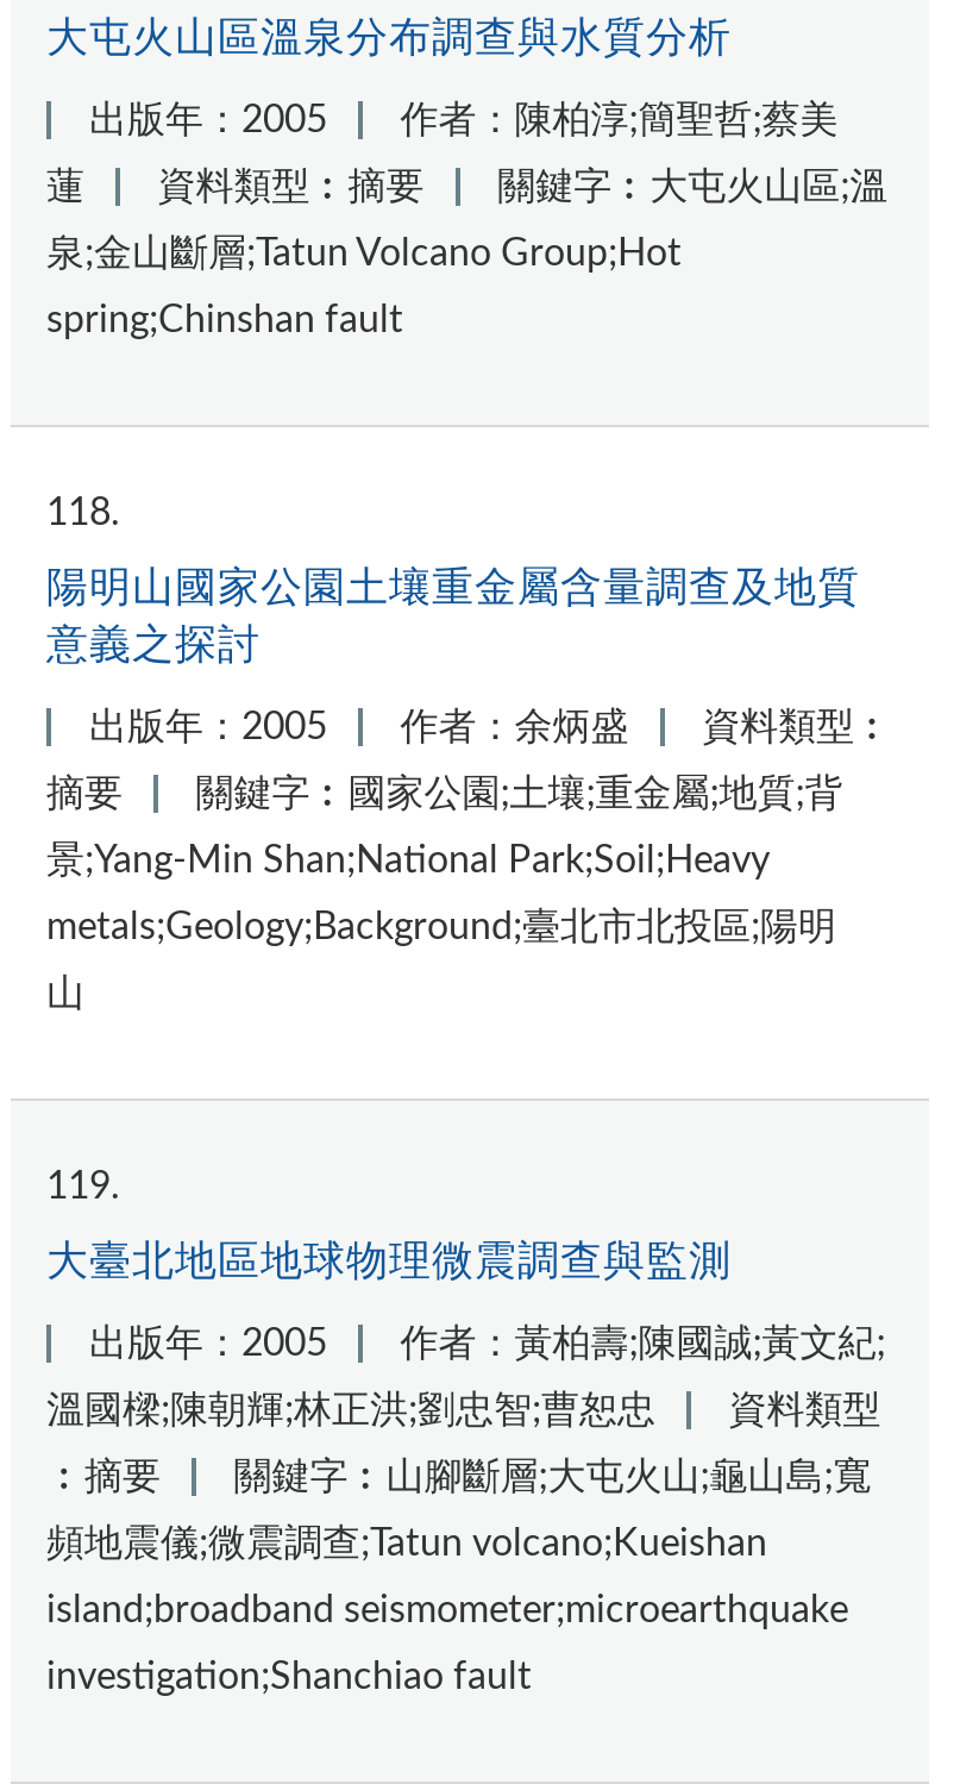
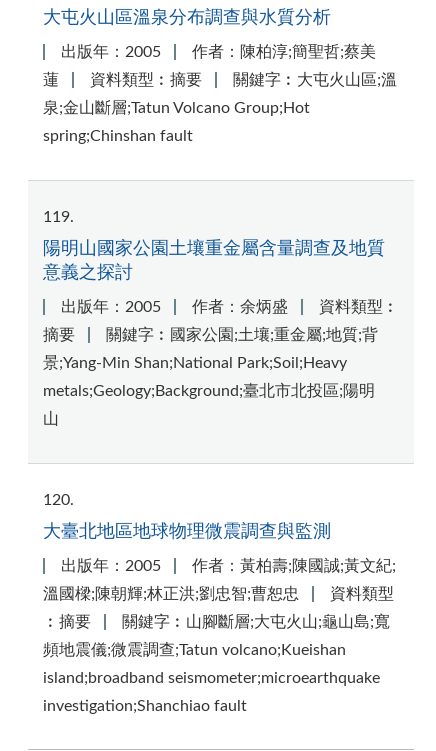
[46,493,111,532] 118 -> [43,209,70,225] 119
[46,1167,111,1205] 119 -> [43,492,70,508] 120

